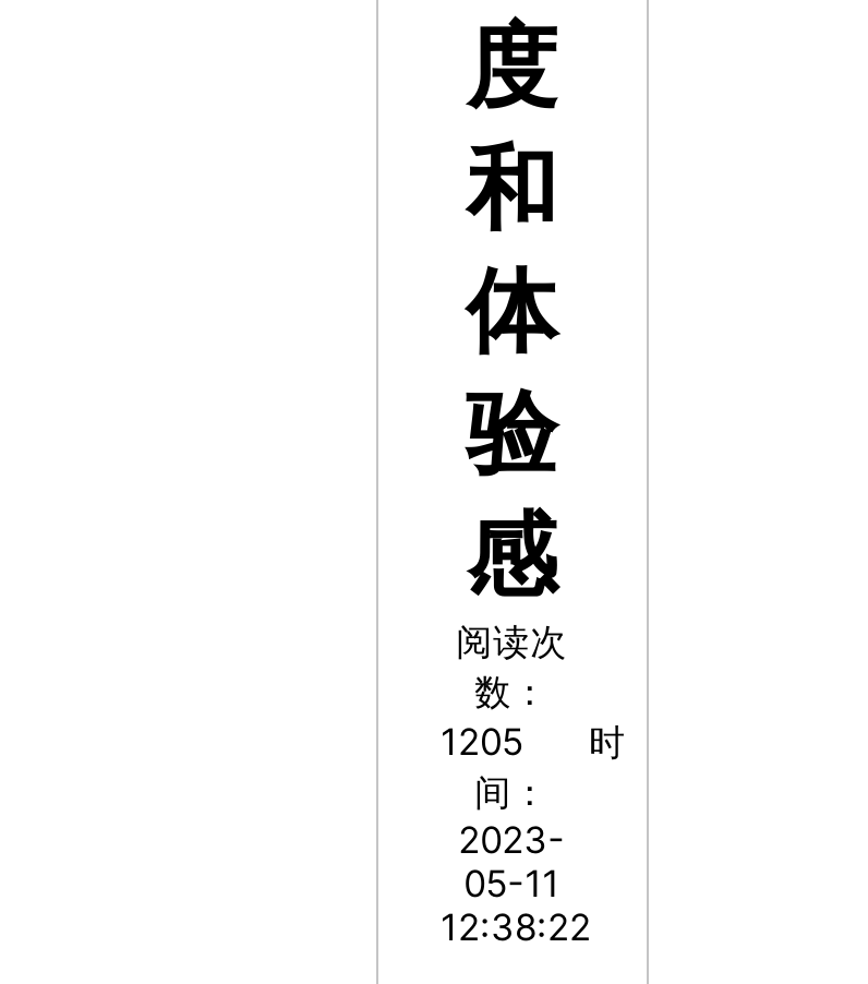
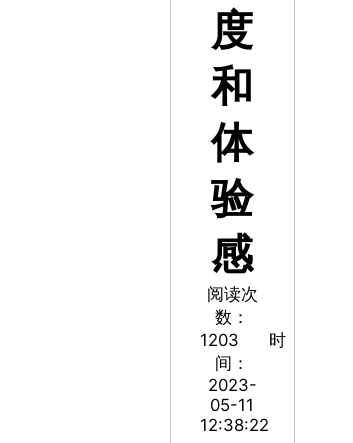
[441,719,626,763] 1205 时 -> [199,330,285,350] 1203 时

